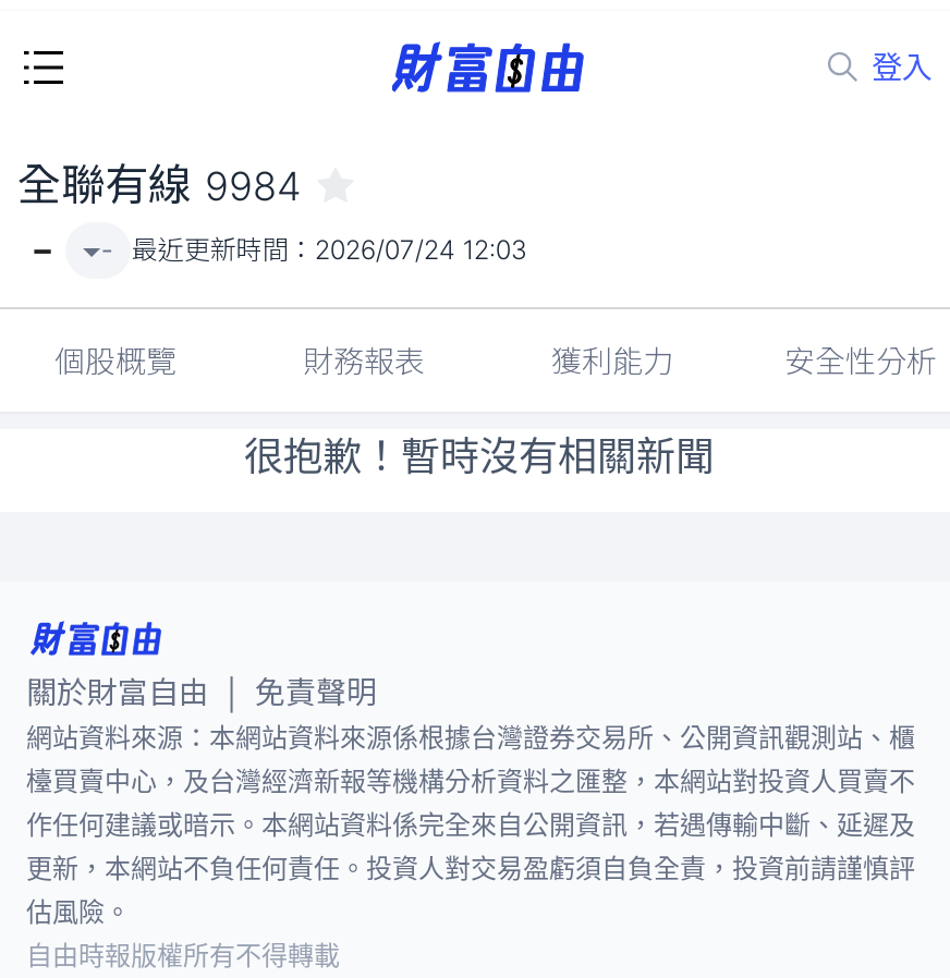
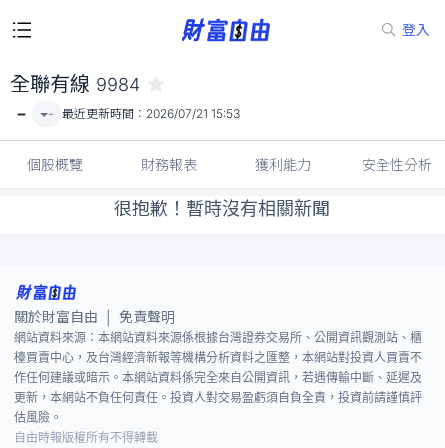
[101,233,528,266] - 最近更新時間：2026/07/24 12:03 -> [48,106,241,121] - 最近更新時間：2026/07/21 15:53

